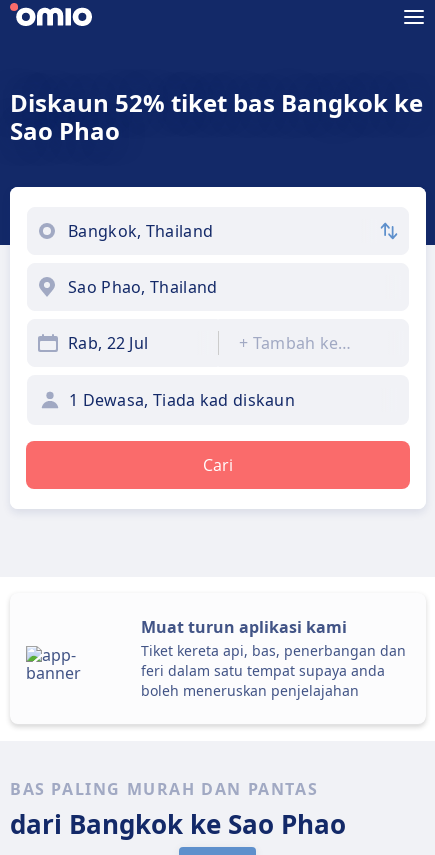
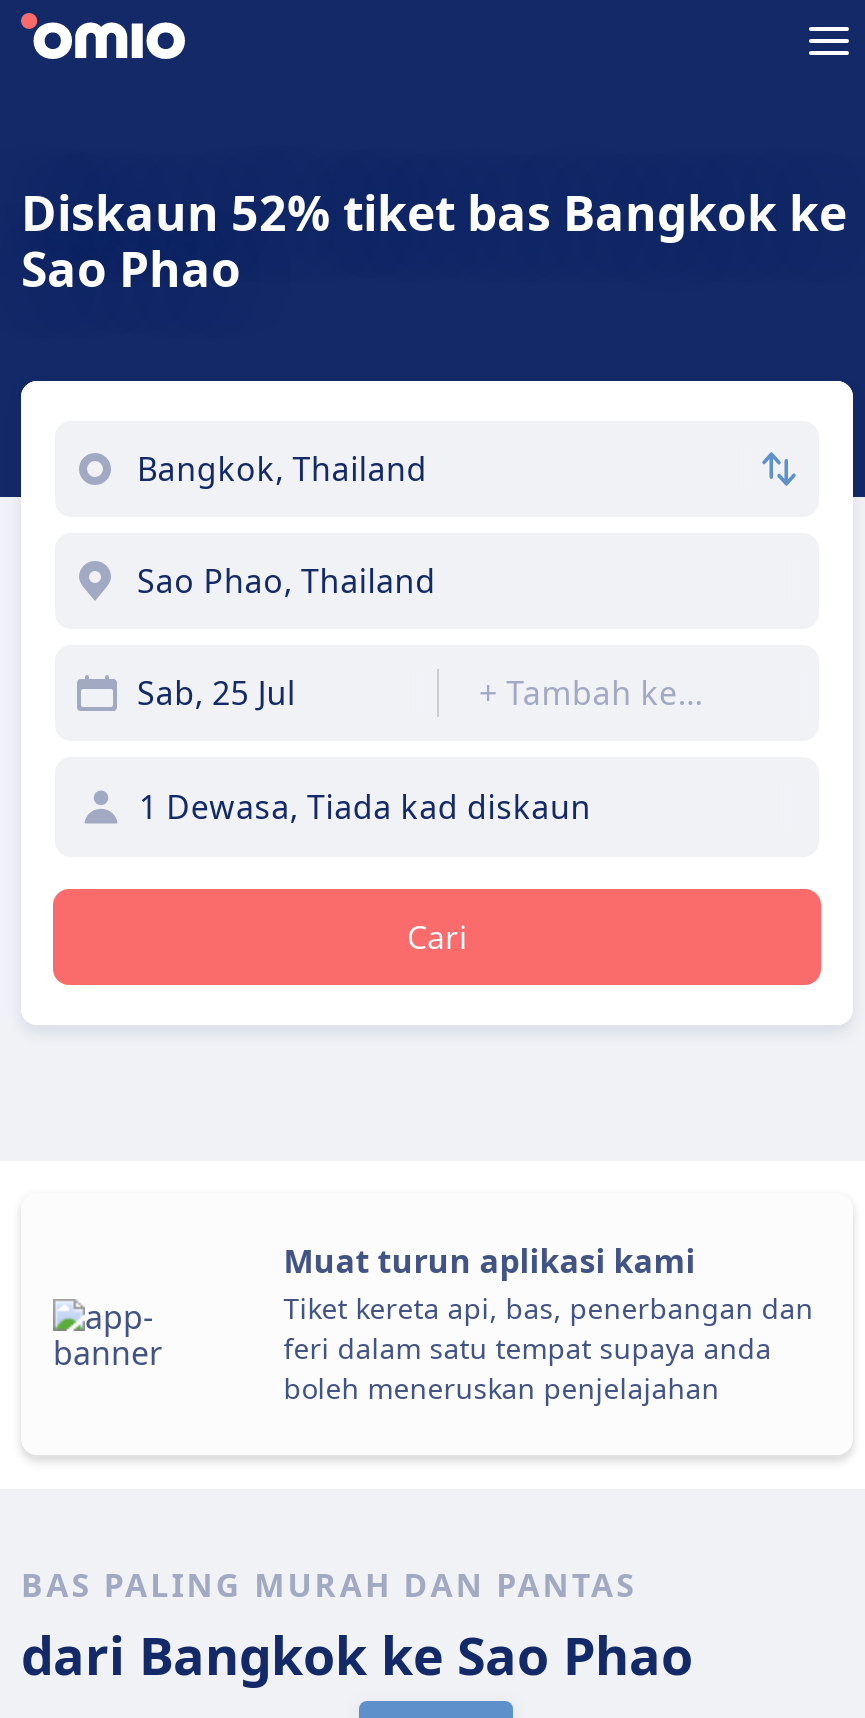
[68,332,148,354] Rab, 22 Jul -> [137,671,296,715] Sab, 25 Jul

